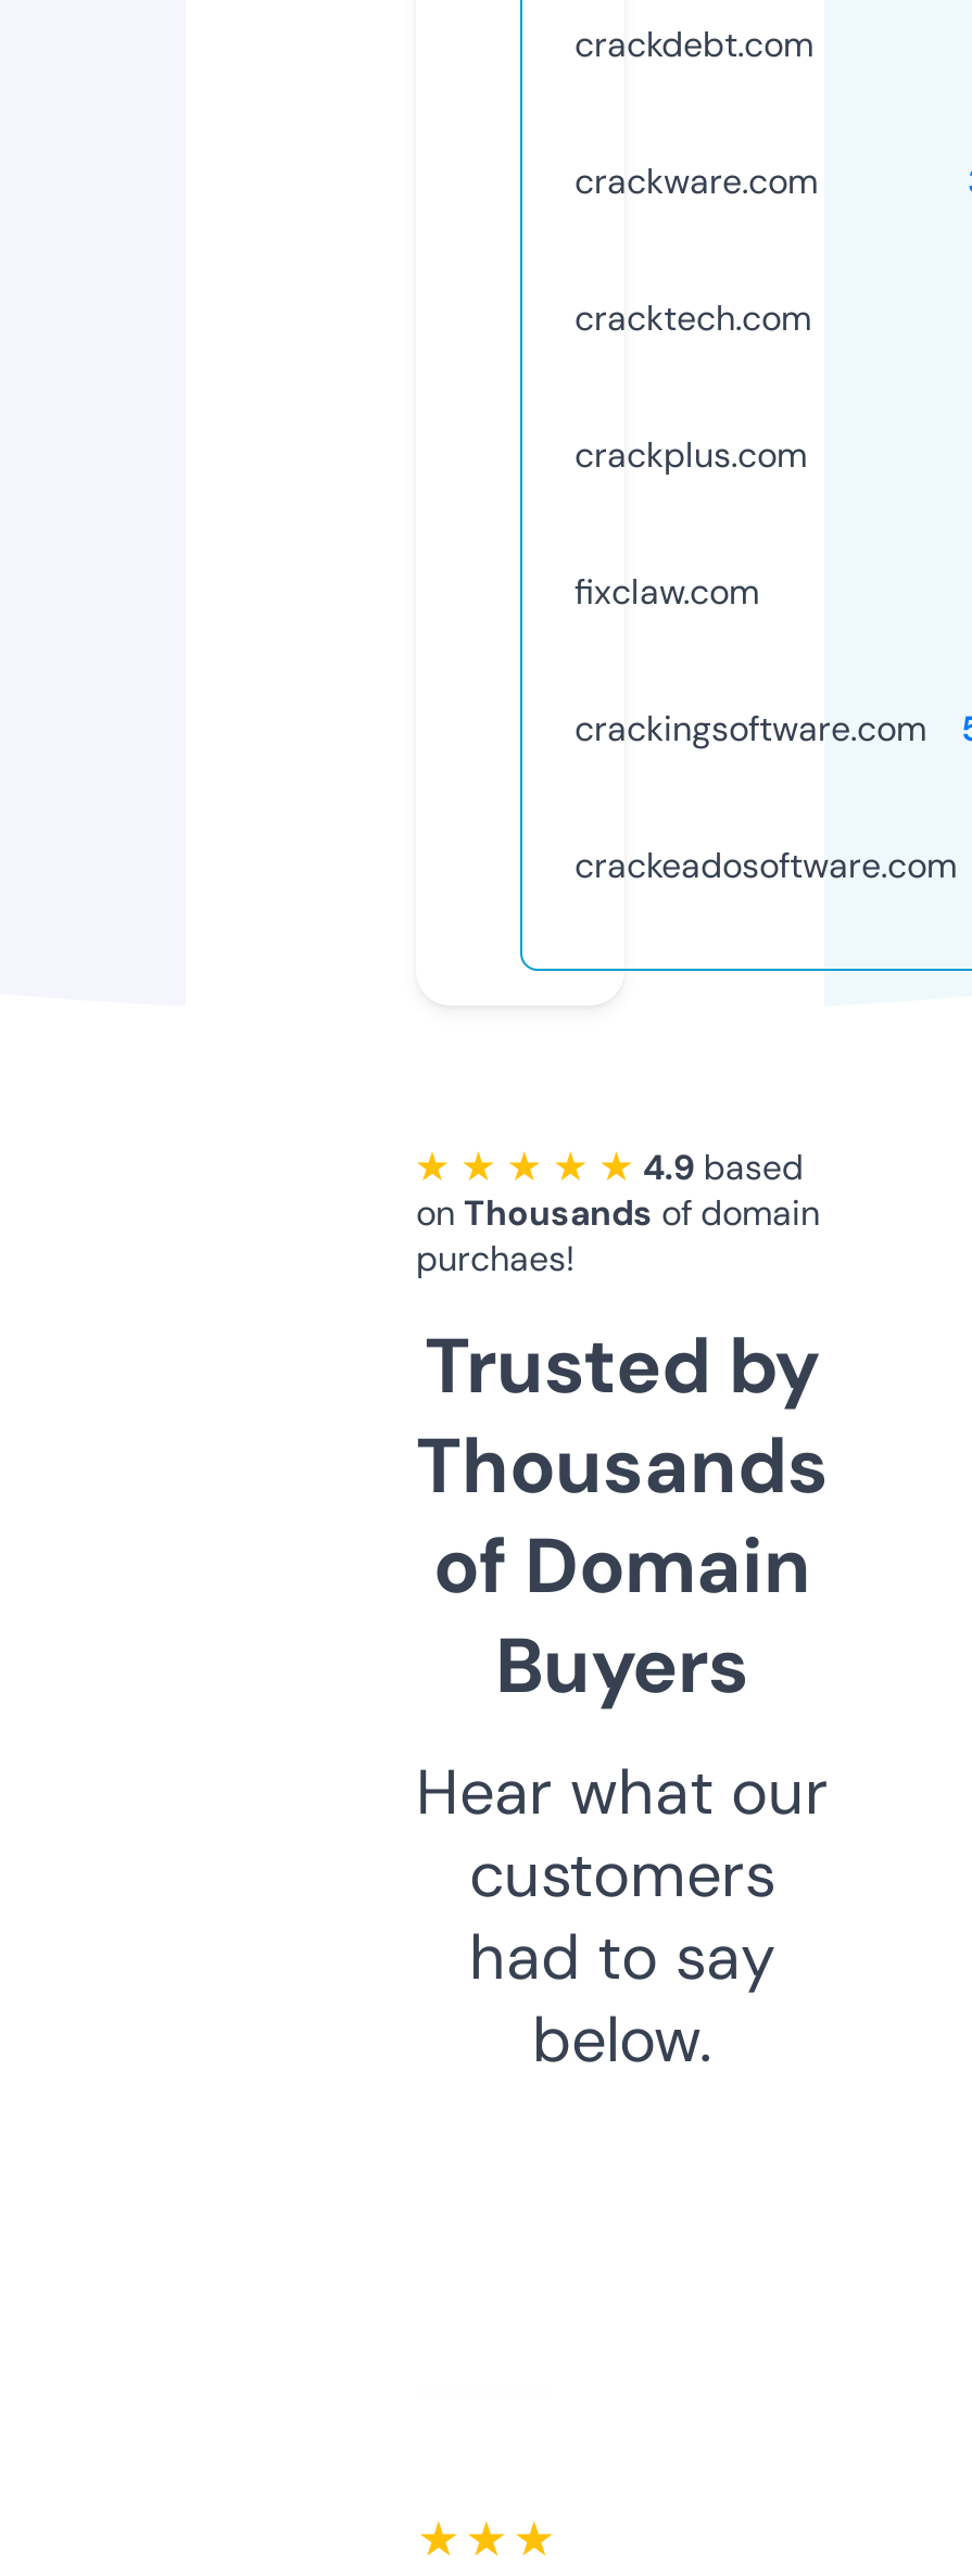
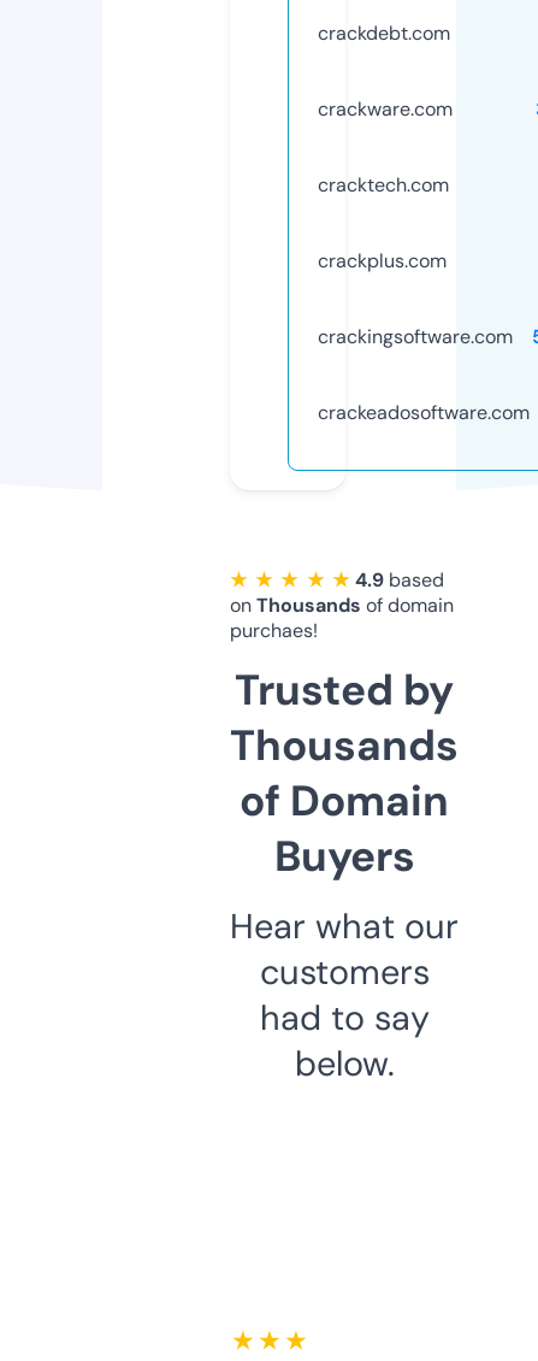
[575,569,759,614] fixclaw.com -> none

